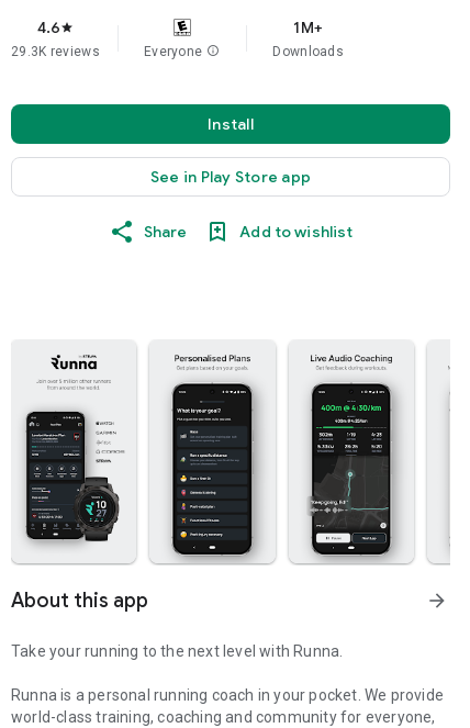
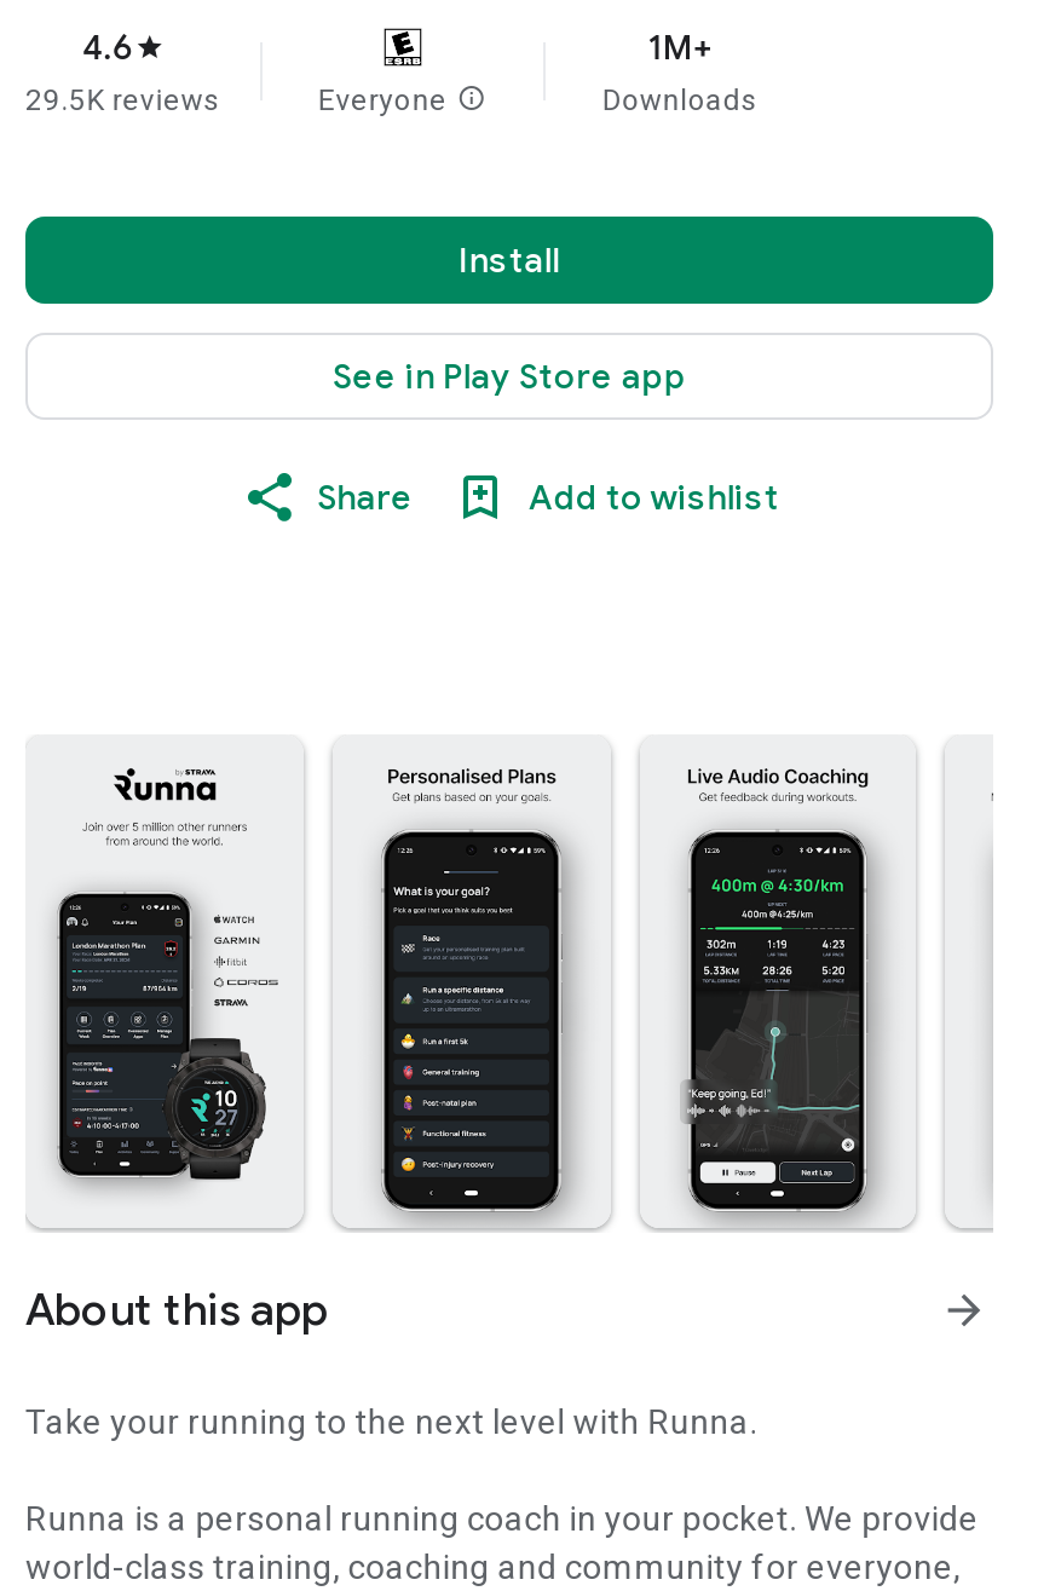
[11,44,100,59] 29.3K reviews -> [25,83,221,117] 29.5K reviews

